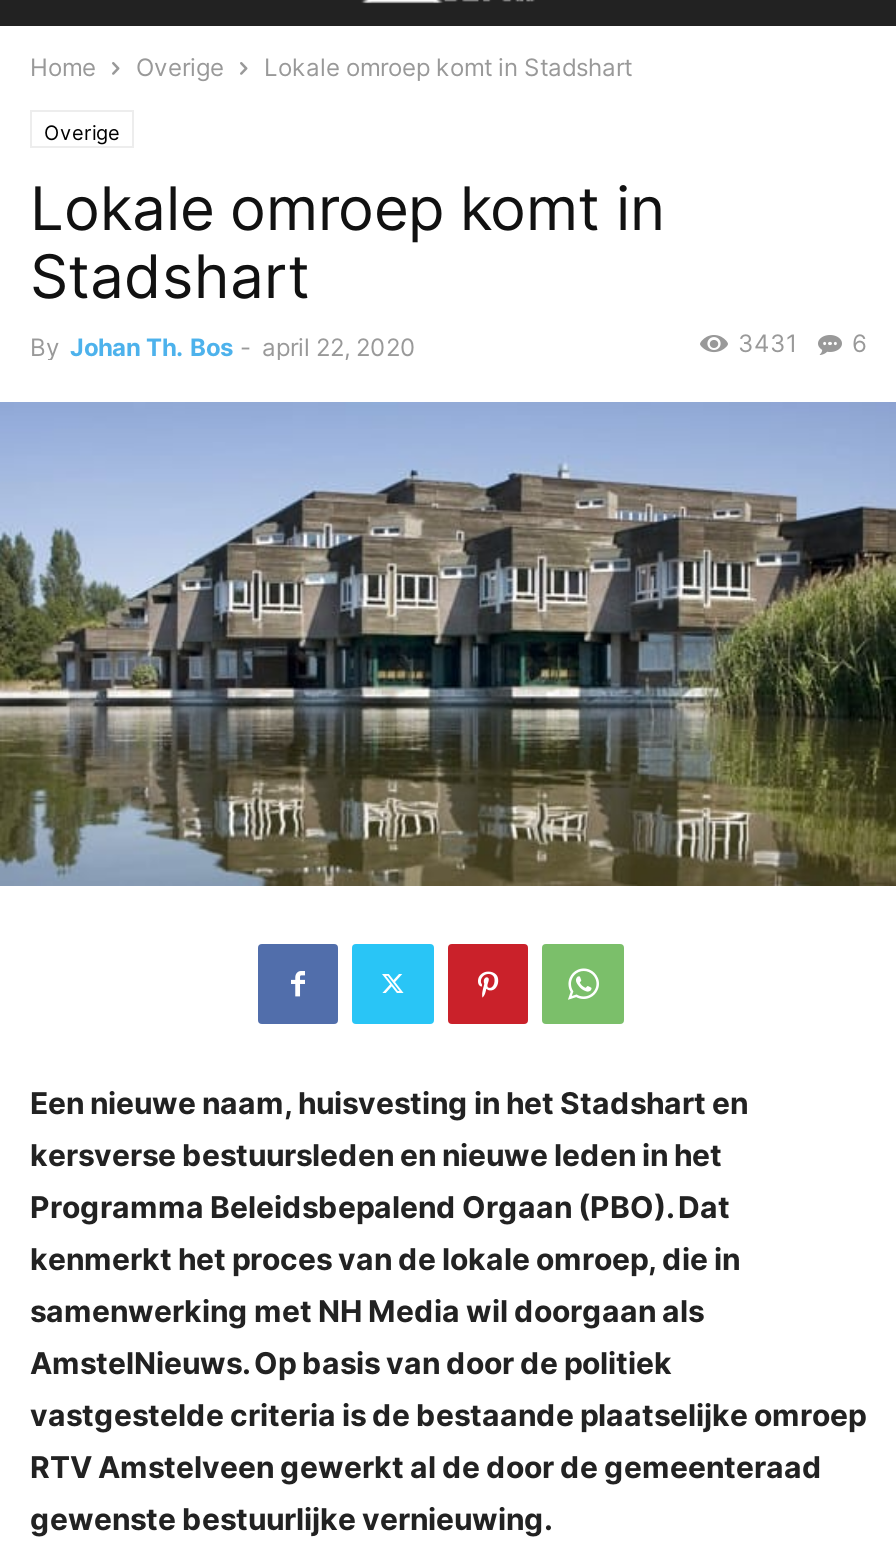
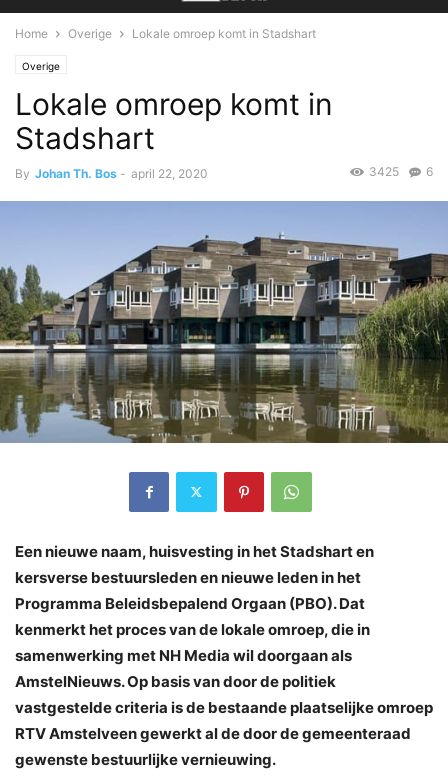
[738,328,866,358] 3431 6 -> [369,164,433,179] 3425 6

